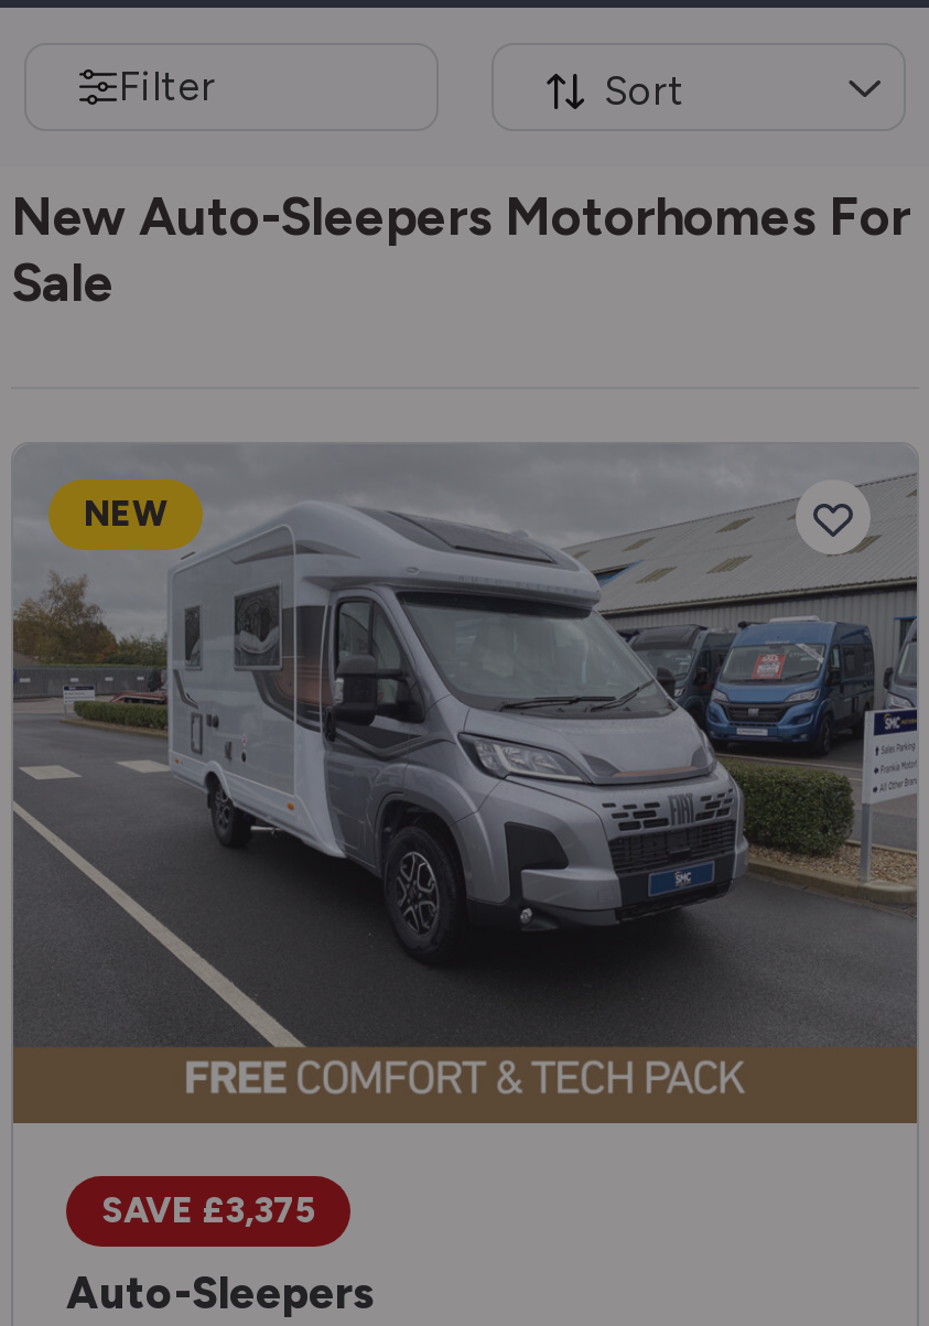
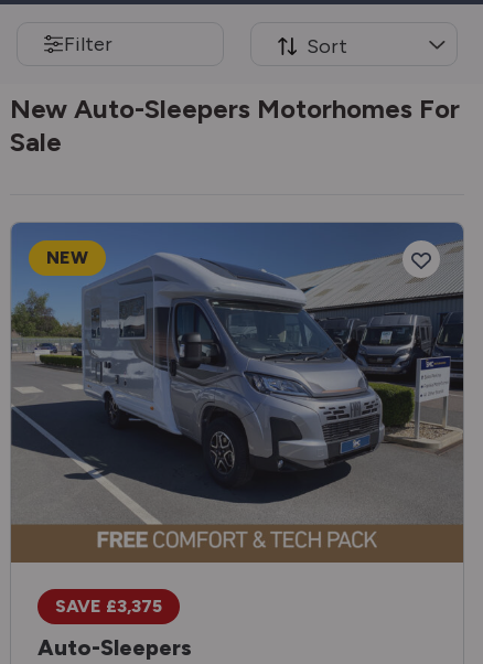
[13,444,919,1048] [image] -> [11,222,464,525] [image]

